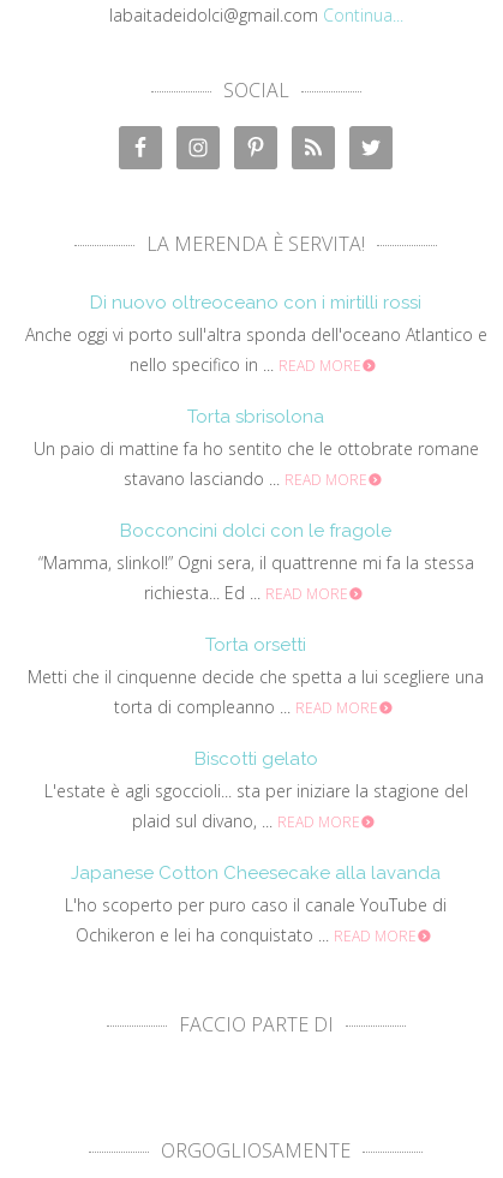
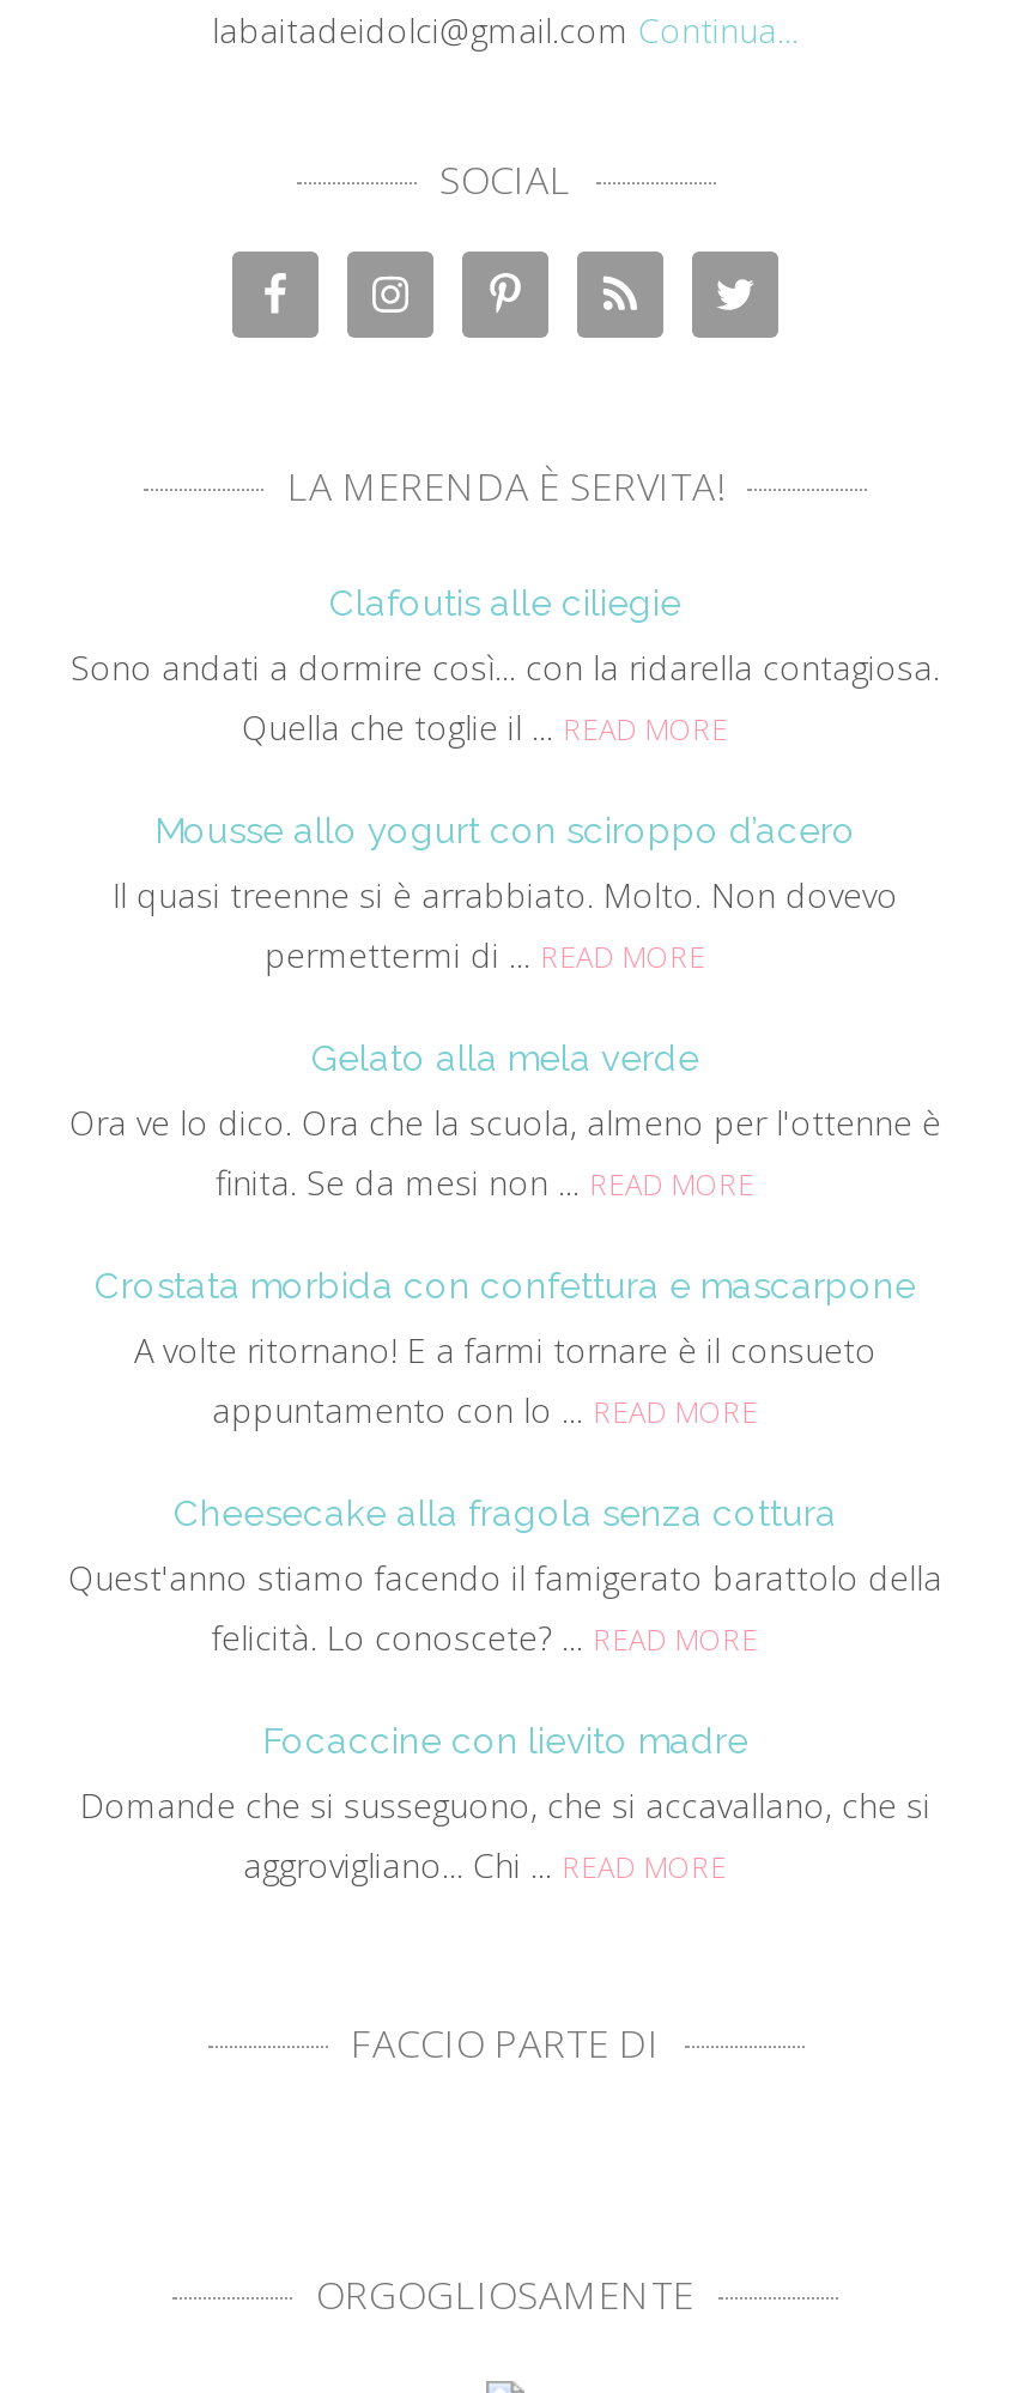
[25,292,487,376] Di nuovo oltreoceano con i mirtilli rossi | Anche oggi vi porto sull'altra sponda dell'oceano Atlantico e | nello specifico in ... READ MORE -> [71,582,940,750] Clafoutis alle ciliegie | Sono andati a dormire così... con la ridarella contagiosa. | Quella che toglie il ... READ MORE
[33,406,478,490] Torta sbrisolona | Un paio di mattine fa ho sentito che le ottobrate romane | stavano lasciando ... READ MORE -> [113,810,898,977] Mousse allo yogurt con sciroppo d’acero | Il quasi treenne si è arrabbiato. Molto. Non dovevo | permettermi di ... READ MORE
[38,520,474,604] Bocconcini dolci con le fragole | “Mamma, slinkol!” Ogni sera, il quattrenne mi fa la stessa | richiesta... Ed ... READ MORE -> [69,1037,941,1205] Gelato alla mela verde | Ora ve lo dico. Ora che la scuola, almeno per l'ottenne è | finita. Se da mesi non ... READ MORE
[28,634,484,718] Torta orsetti | Metti che il cinquenne decide che spetta a lui scegliere una | torta di compleanno ... READ MORE -> [95,1265,916,1432] Crostata morbida con confettura e mascarpone | A volte ritornano! E a farmi tornare è il consueto | appuntamento con lo ... READ MORE
[44,748,468,832] Biscotti gelato | L'estate è agli sgoccioli... sta per iniziare la stagione del | plaid sul divano, ... READ MORE -> [68,1492,942,1660] Cheesecake alla fragola senza cottura | Quest'anno stiamo facendo il famigerato barattolo della | felicità. Lo conoscete? ... READ MORE
[65,862,447,946] Japanese Cotton Cheesecake alla lavanda | L'ho scoperto per puro caso il canale YouTube di | Ochikeron e lei ha conquistato ... READ MORE -> [80,1720,930,1888] Focaccine con lievito madre | Domande che si susseguono, che si accavallano, che si | aggrovigliano... Chi ... READ MORE

